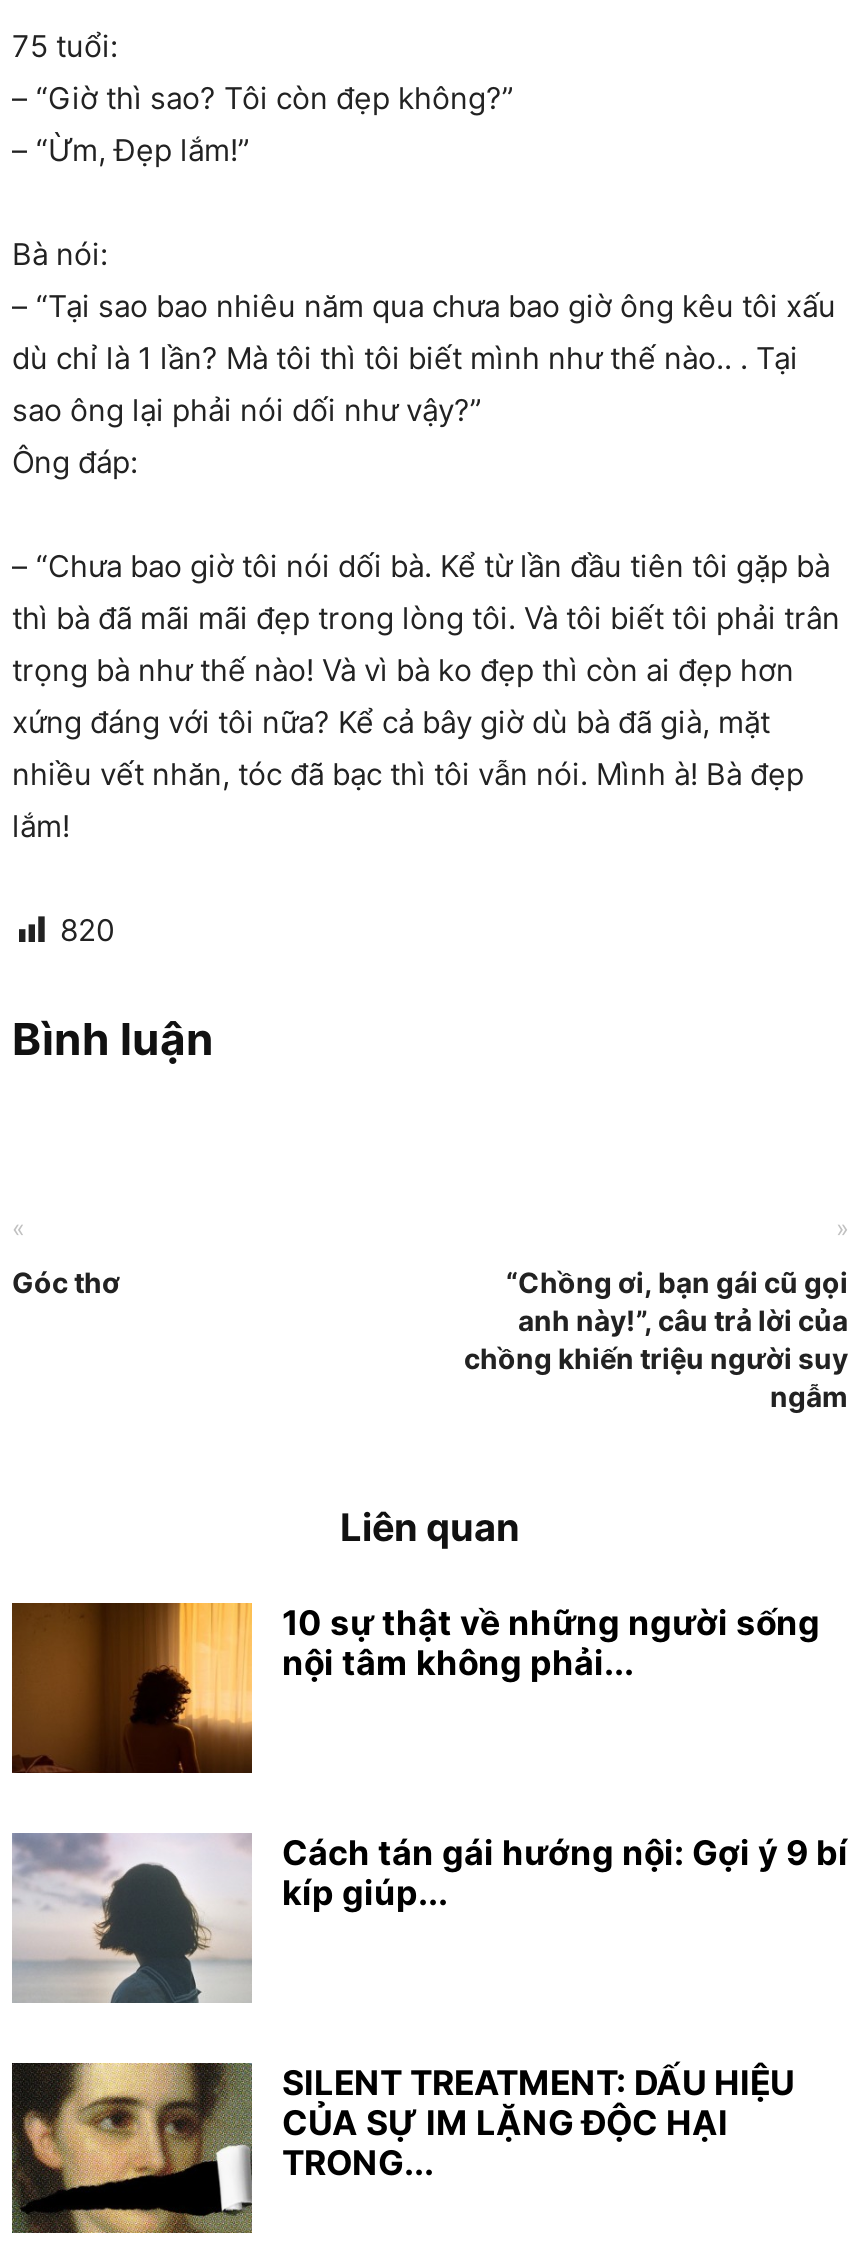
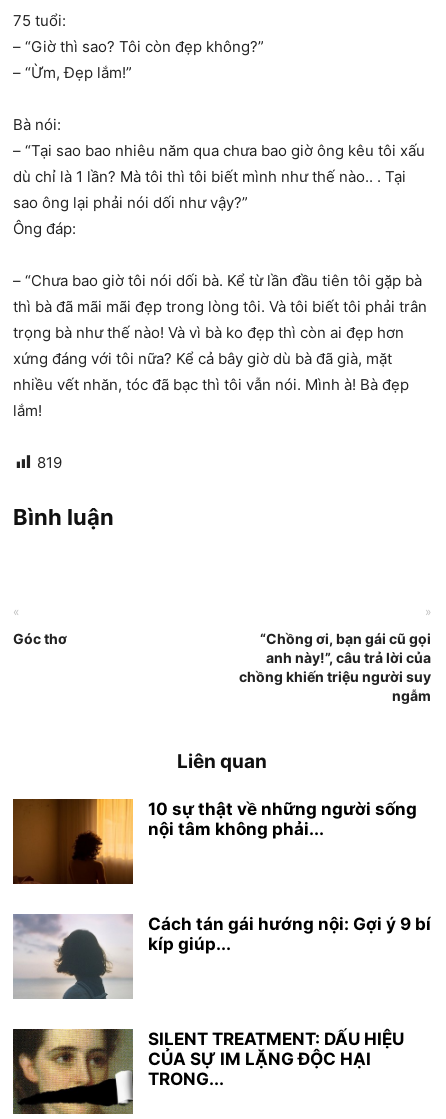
[60,911,114,949] 820 -> [37,453,62,472] 819

